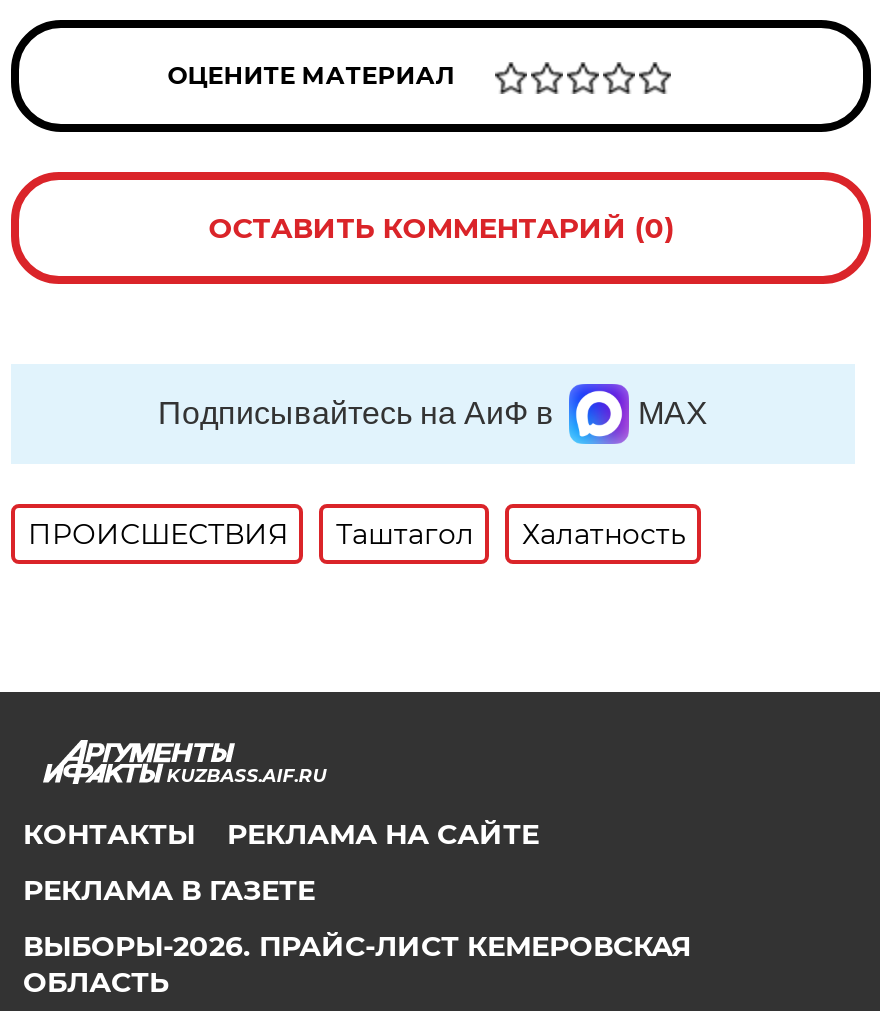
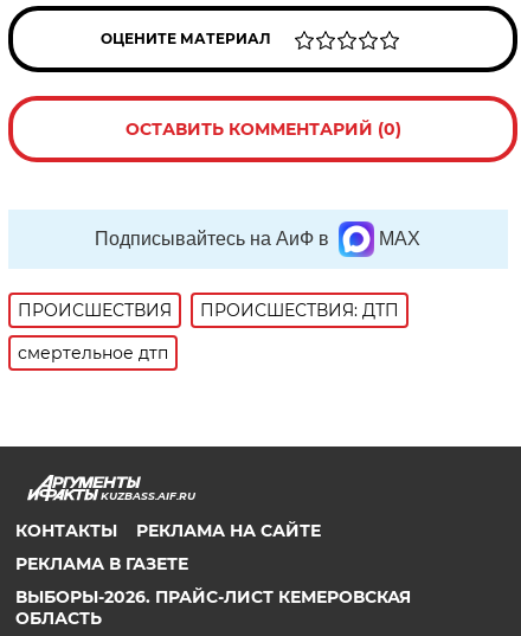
[336,516,686,552] Таштагол | Халатность -> [18,300,400,364] ПРОИСШЕСТВИЯ: ДТП | смертельное дтп

